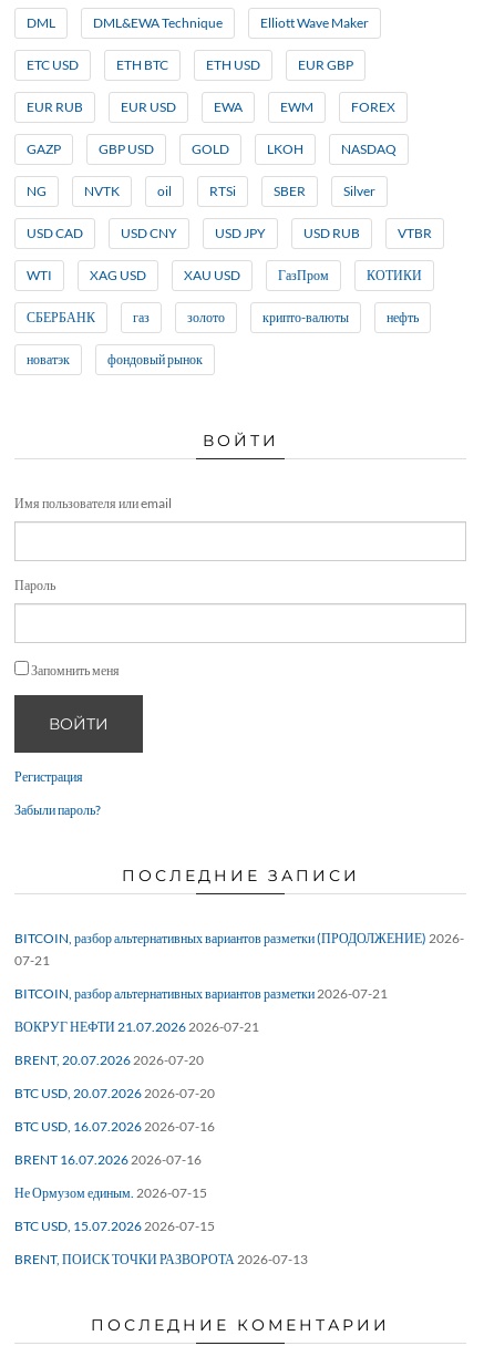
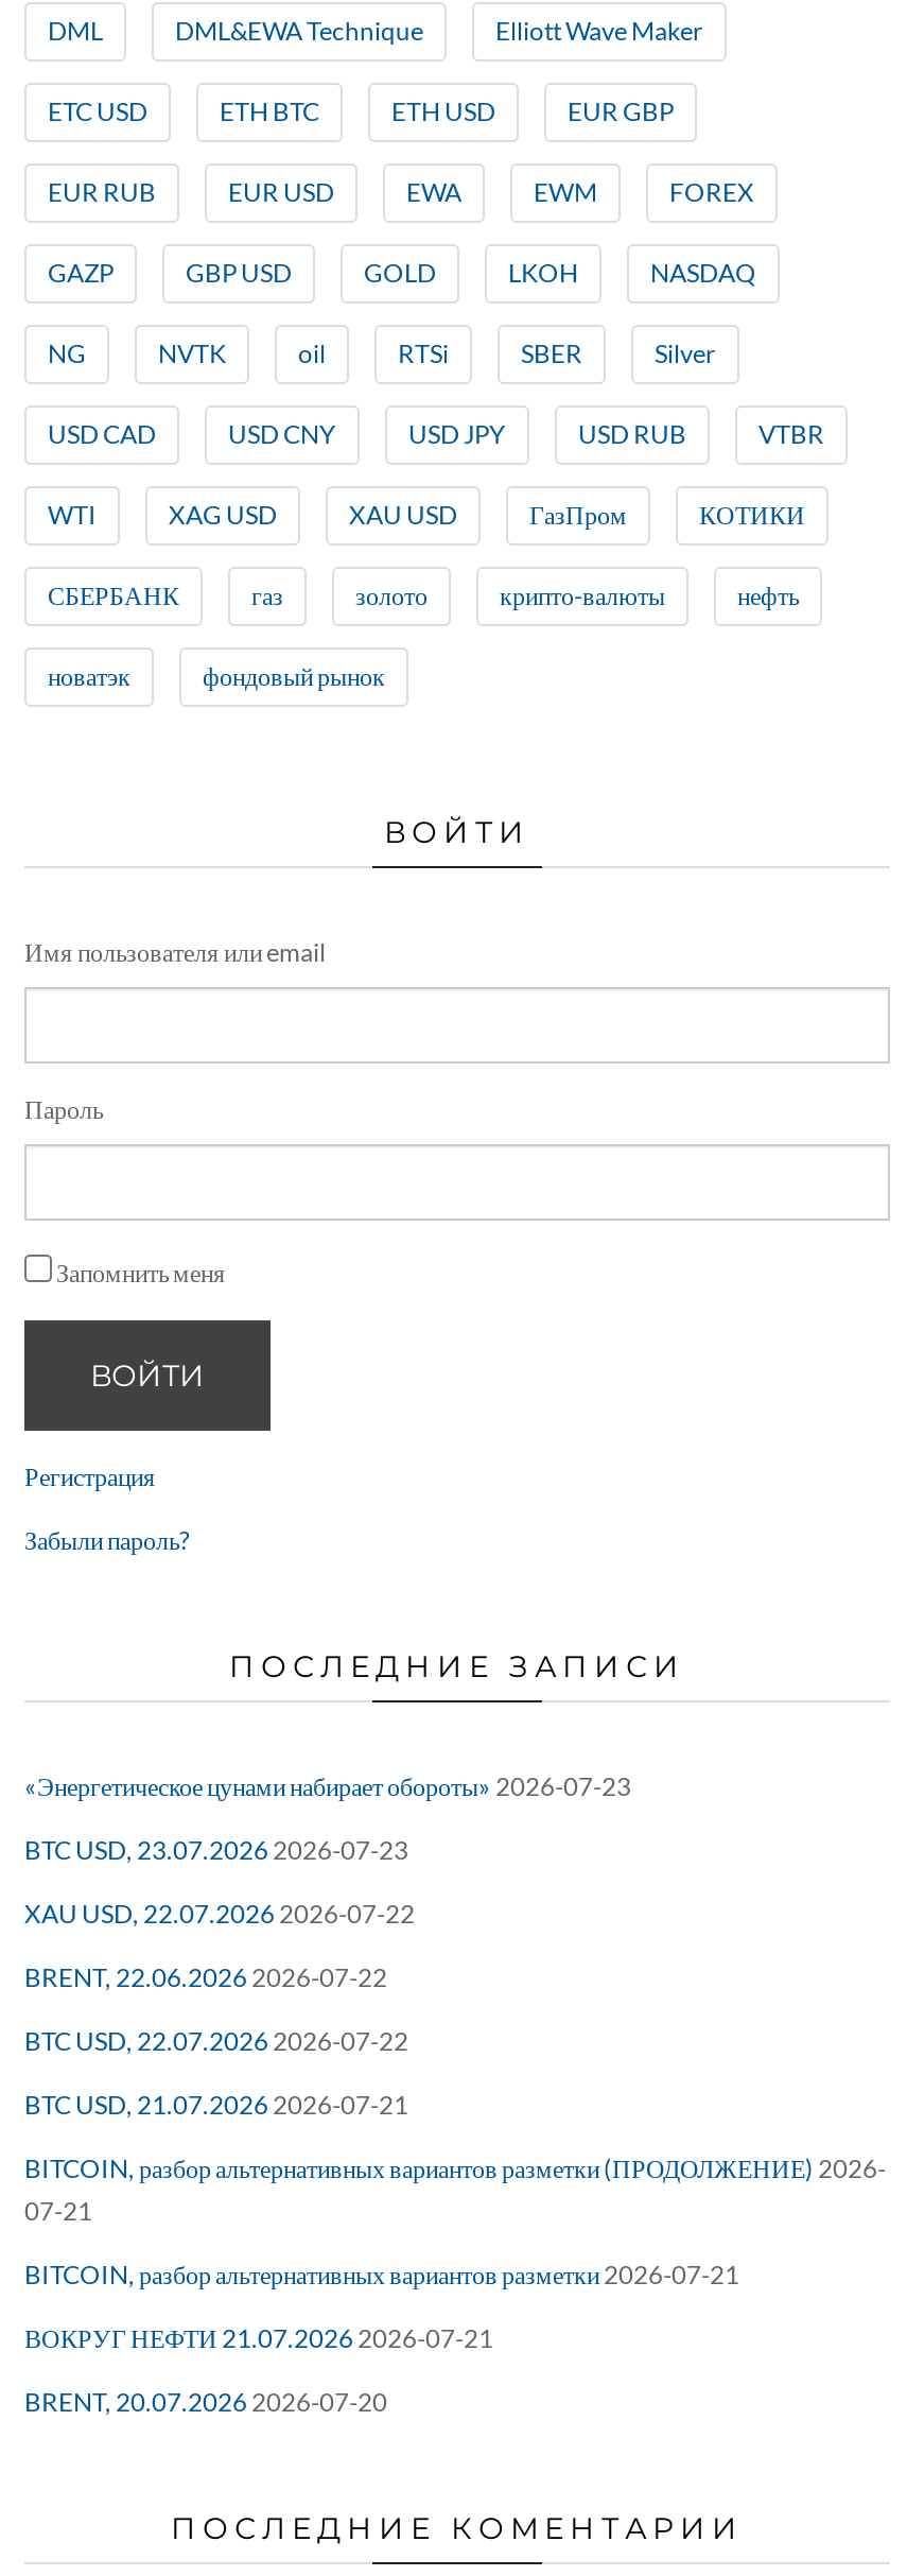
none -> [24,1769,631,2119] «Энергетическое цунами набирает обороты» 2026-07-23 | BTC USD, 23.07.2026 2026-07-23 | XAU USD, 22.07.2026 2026-07-22 | BRENT, 22.06.2026 2026-07-22 | BTC USD, 22.07.2026 2026-07-22 | BTC USD, 21.07.2026 2026-07-21
moved [14,930,464,1068] -> [24,2151,886,2416]: BITCOIN, разбор альтернативных вариантов разметки (ПРОДОЛЖЕНИЕ) 2026- | 07-21 | BITCOIN, разбор альтернативных вариантов разметки 2026-07-21 | ВОКРУГ НЕФТИ 21.07.2026 2026-07-21 | BRENT, 20.07.2026 2026-07-20
[14,1085,308,1268] BTC USD, 20.07.2026 2026-07-20 | BTC USD, 16.07.2026 2026-07-16 | BRENT 16.07.2026 2026-07-16 | Не Ормузом единым. 2026-07-15 | BTC USD, 15.07.2026 2026-07-15 | BRENT, ПОИСК ТОЧКИ РАЗВОРОТА 2026-07-13 -> none

